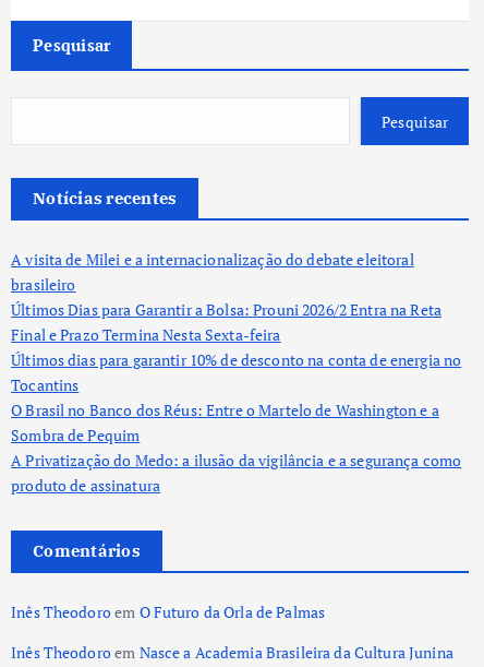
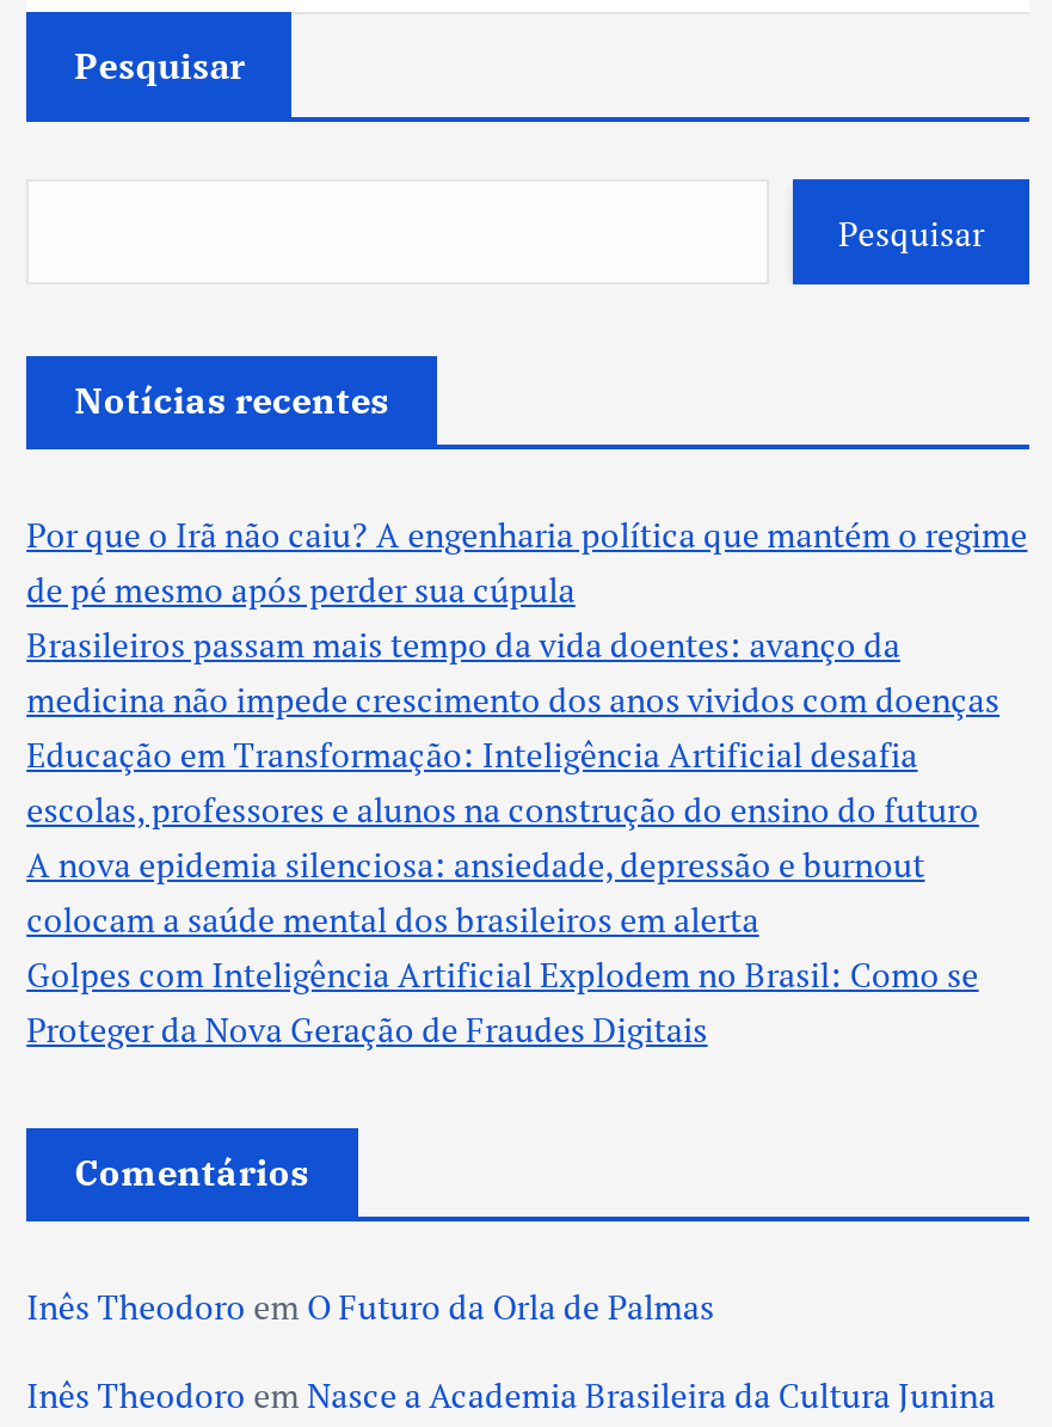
[11,249,461,496] A visita de Milei e a internacionalização do debate eleitoral | brasileiro | Últimos Dias para Garantir a Bolsa: Prouni 2026/2 Entra na Reta | Final e Prazo Termina Nesta Sexta-feira | Últimos dias para garantir 10% de desconto na conta de energia no | Tocantins | O Brasil no Banco dos Réus: Entre o Martelo de Washington e a | Sombra de Pequim | A Privatização do Medo: a ilusão da vigilância e a segurança como | produto de assinatura -> [27,512,1027,1052] Por que o Irã não caiu? A engenharia política que mantém o regime | de pé mesmo após perder sua cúpula | Brasileiros passam mais tempo da vida doentes: avanço da | medicina não impede crescimento dos anos vividos com doenças | Educação em Transformação: Inteligência Artificial desafia | escolas, professores e alunos na construção do ensino do futuro | A nova epidemia silenciosa: ansiedade, depressão e burnout | colocam a saúde mental dos brasileiros em alerta | Golpes com Inteligência Artificial Explodem no Brasil: Como se | Proteger da Nova Geração de Fraudes Digitais

